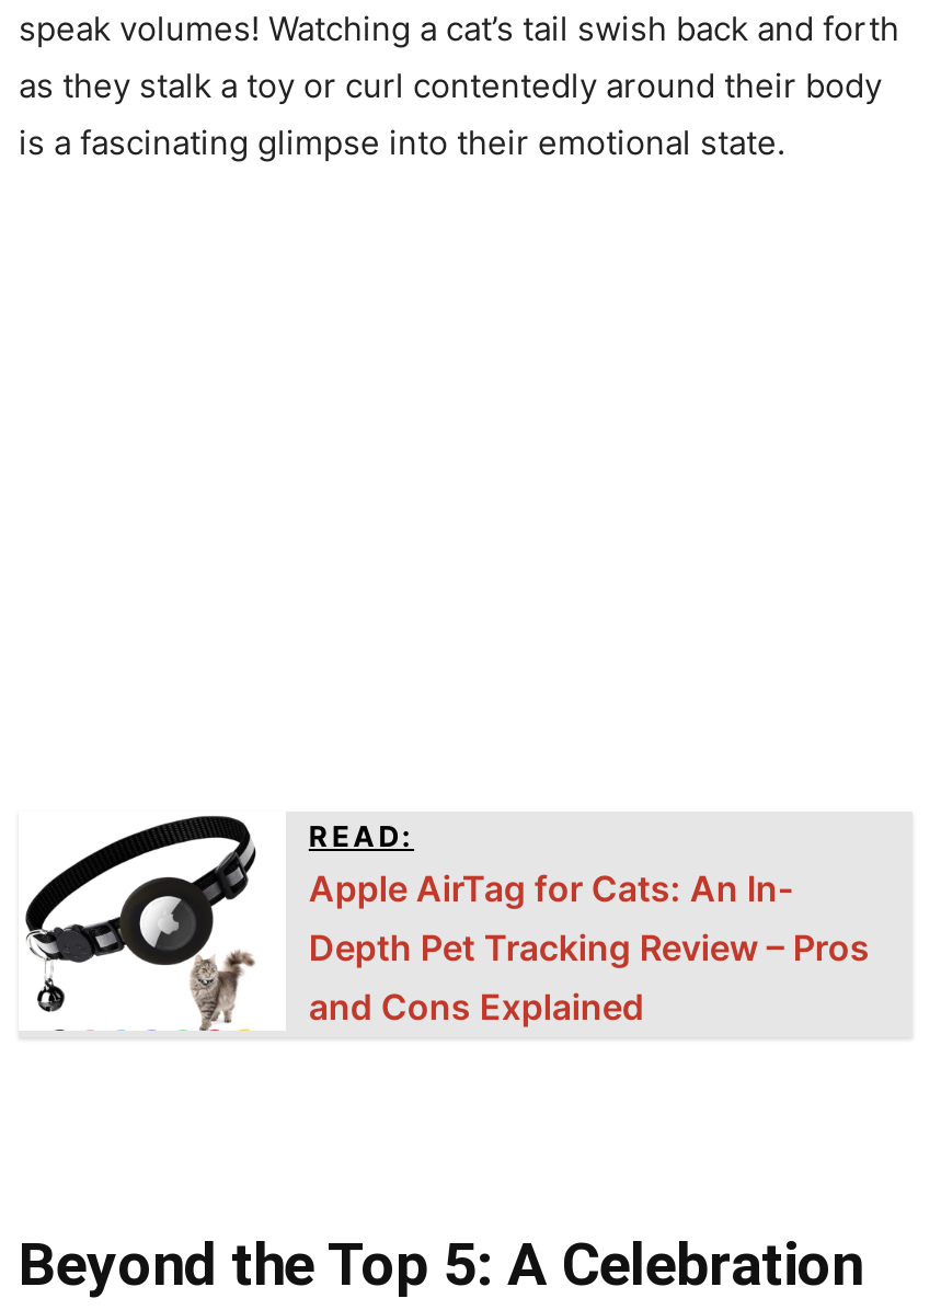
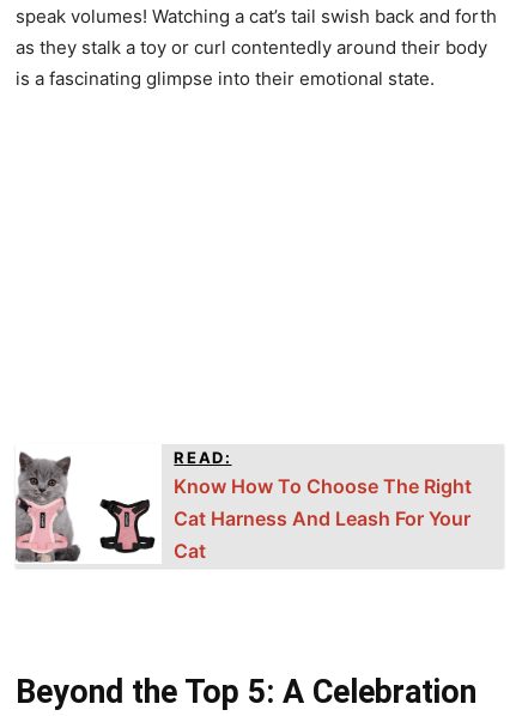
[19,813,870,1032] [image] | Apple AirTag for Cats: An In- | Depth Pet Tracking Review – Pros | and Cons Explained -> [14,445,472,564] [image] | Know How To Choose The Right | Cat Harness And Leash For Your | Cat

